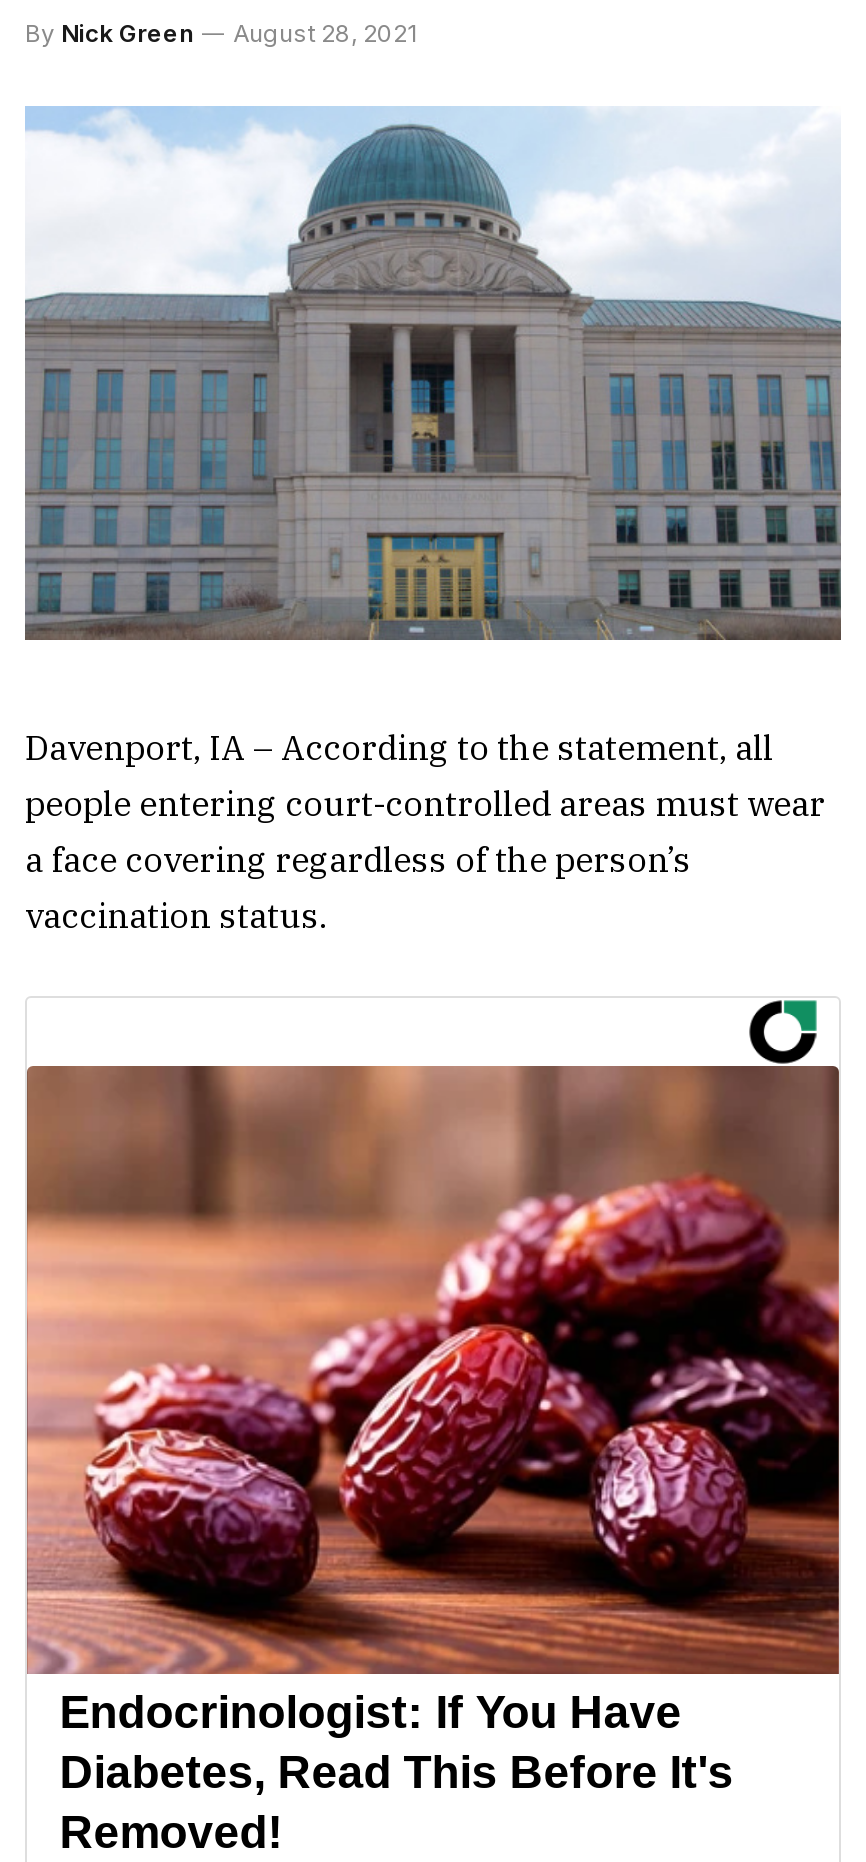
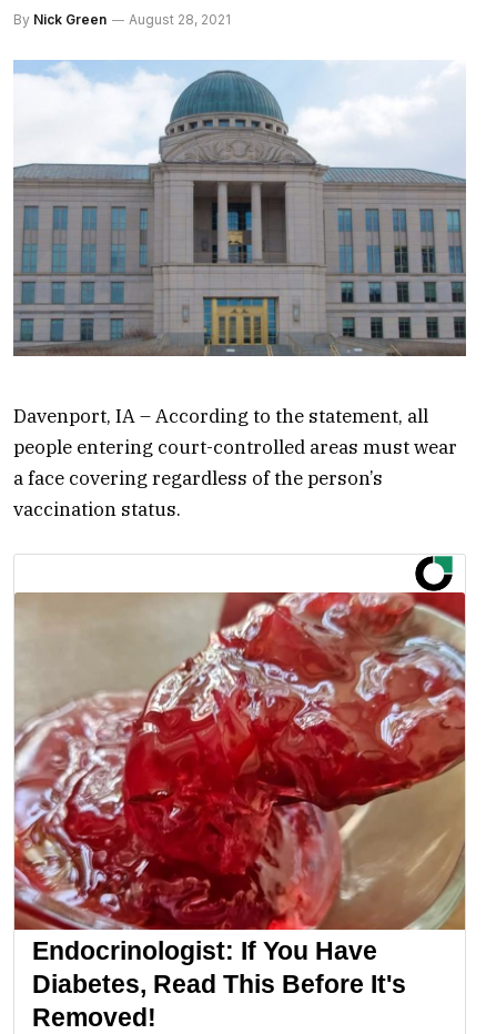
[27,1066,841,1676] [image] -> [14,592,466,931] [image]

